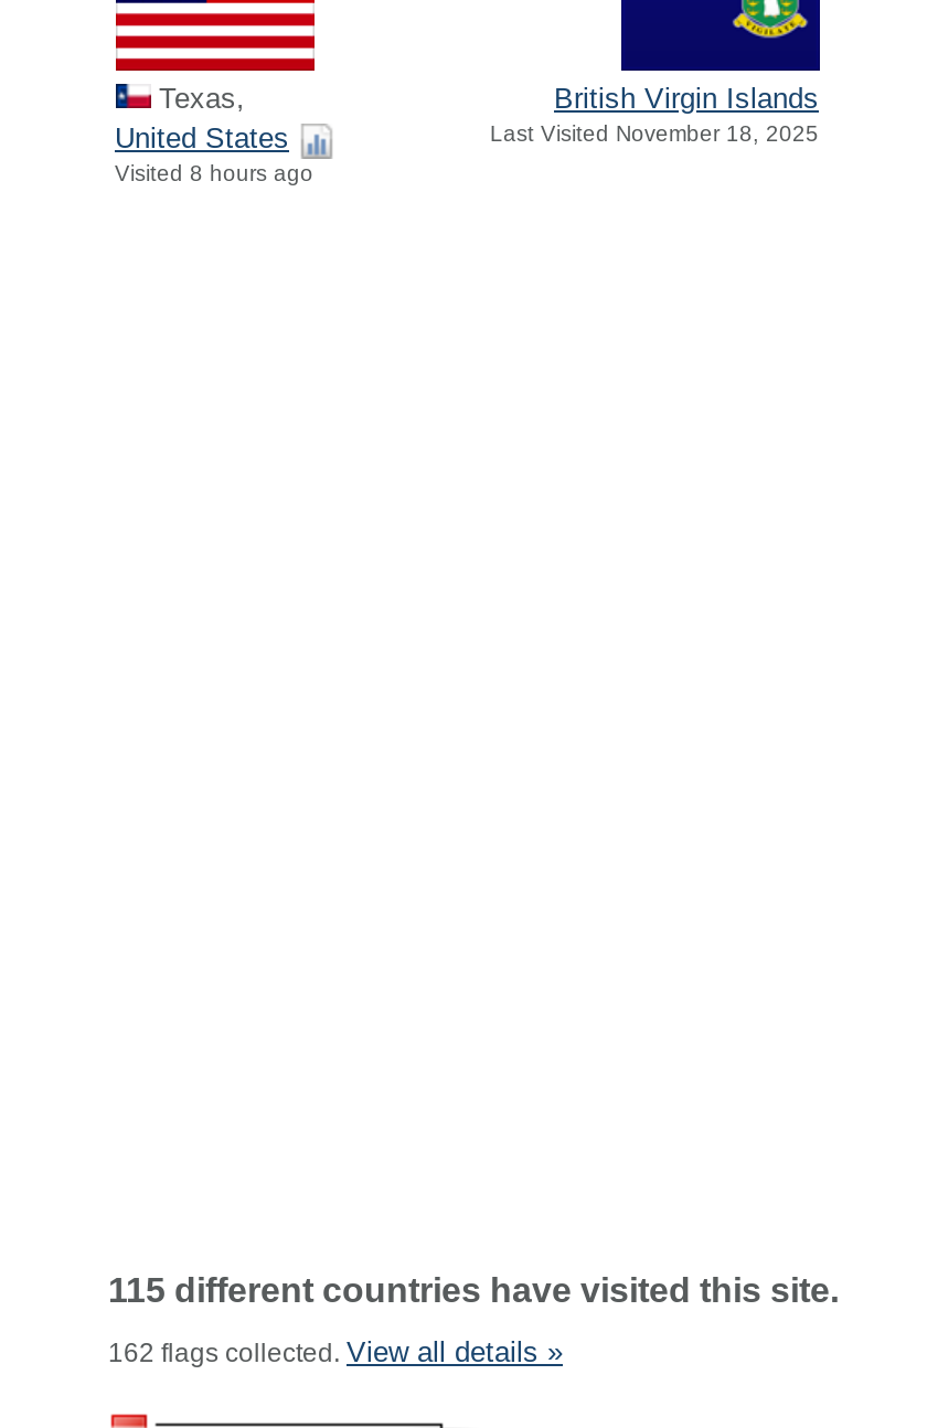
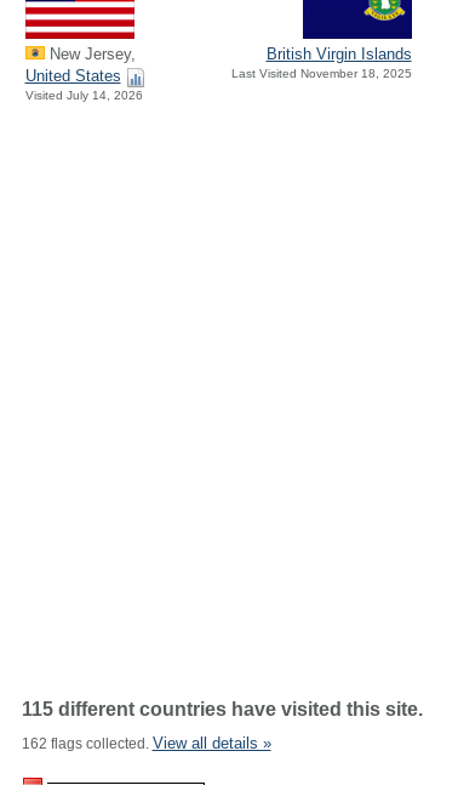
[150,82,245,115] Texas, -> [44,45,135,63] New Jersey,
[115,162,313,186] Visited 8 hours ago -> [25,89,142,102] Visited July 14, 2026

